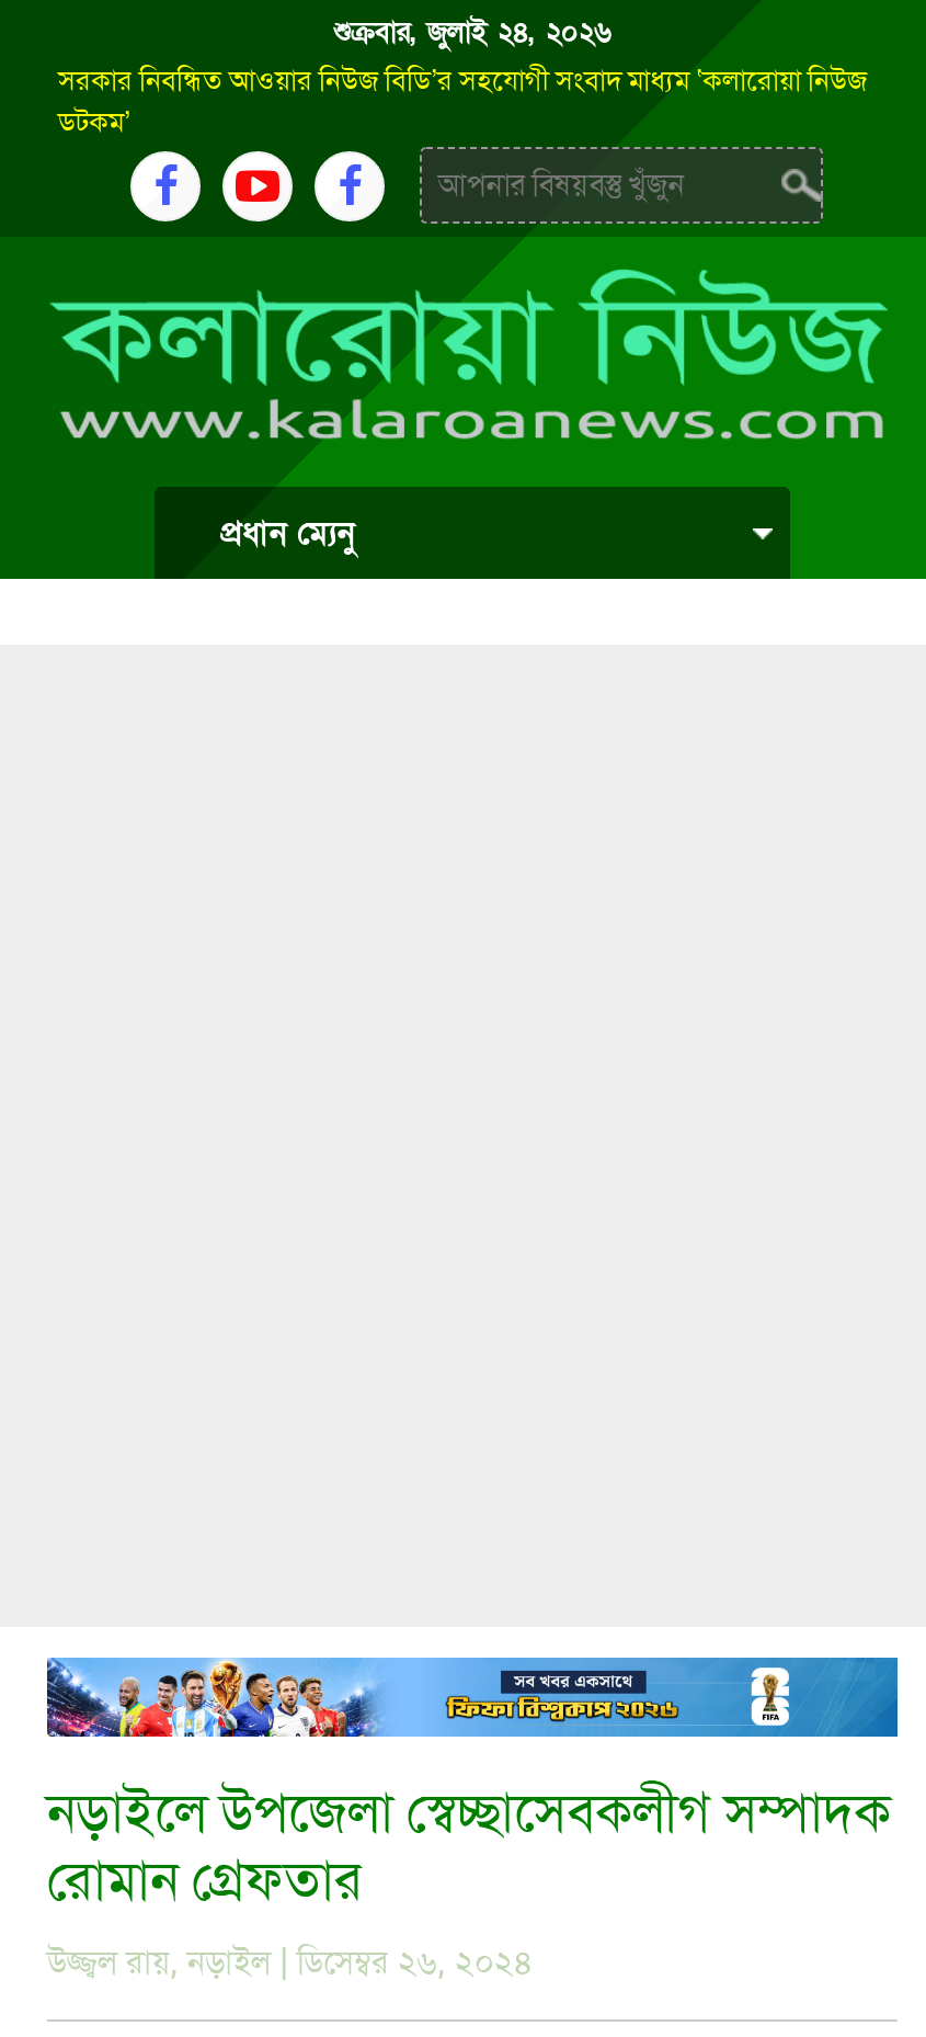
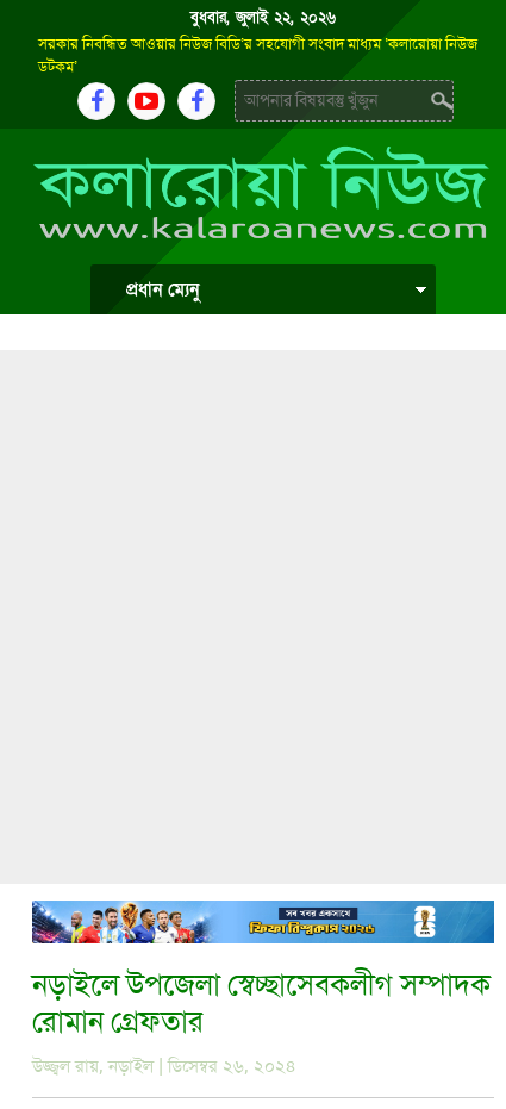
[333,13,611,53] শুক্রবার, জুলাই ২৪, ২০২৬ -> [190,7,336,29] বুধবার, জুলাই ২২, ২০২৬

